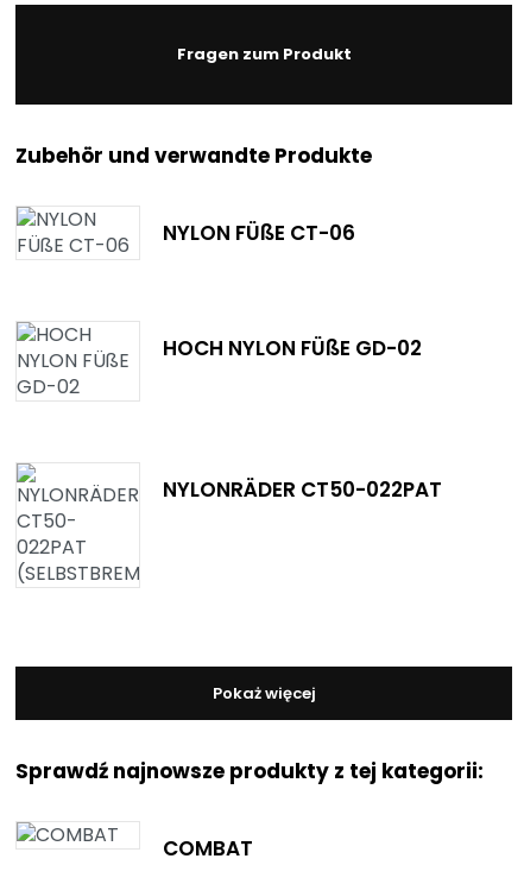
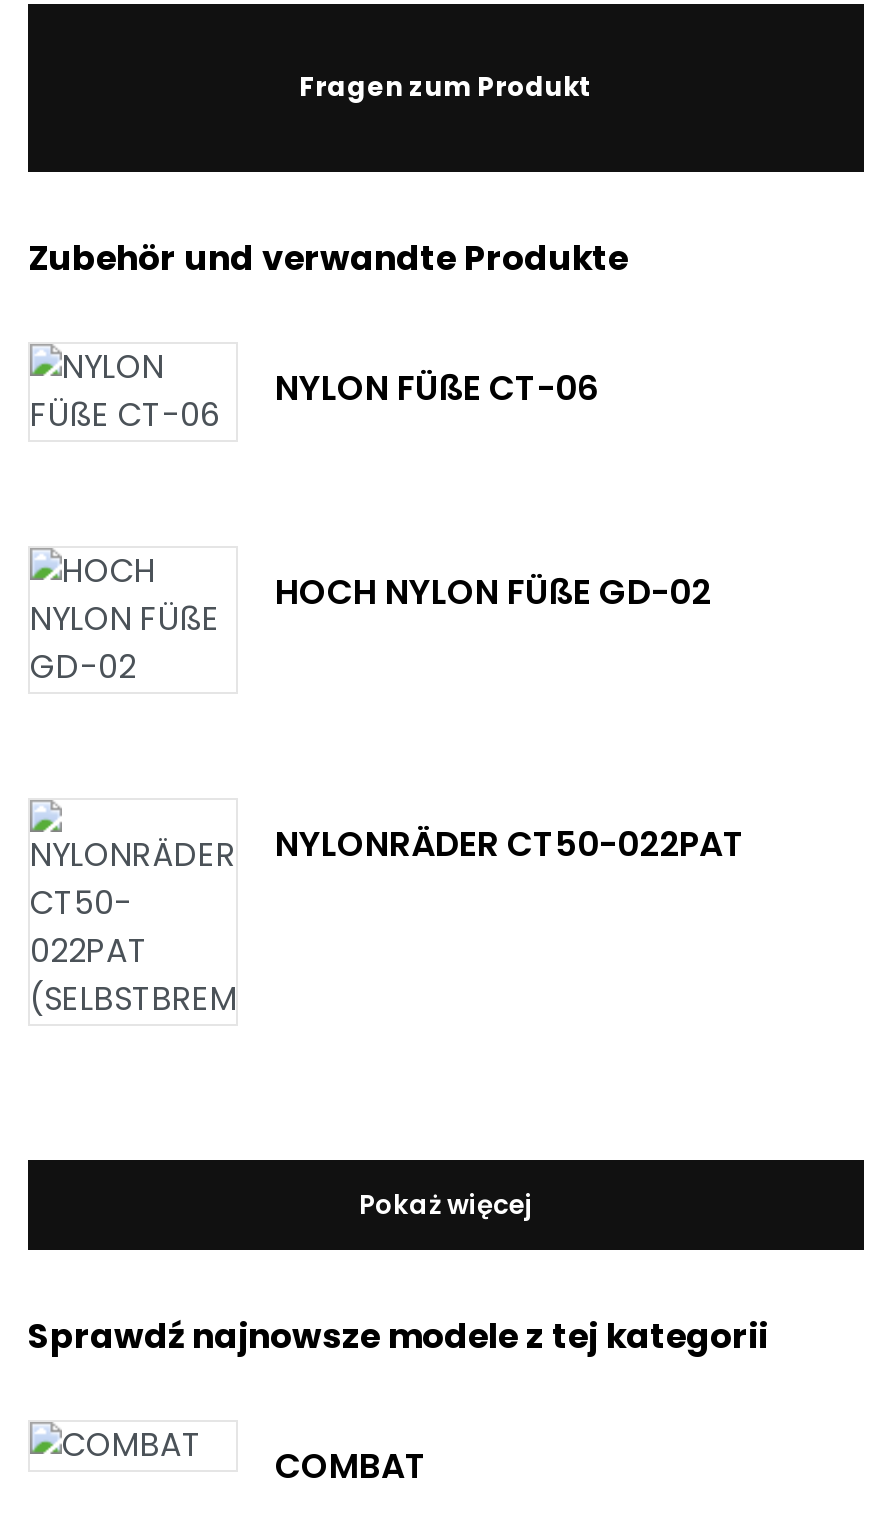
[15,757,484,785] Sprawdź najnowsze produkty z tej kategorii: -> [28,1312,768,1360] Sprawdź najnowsze modele z tej kategorii

